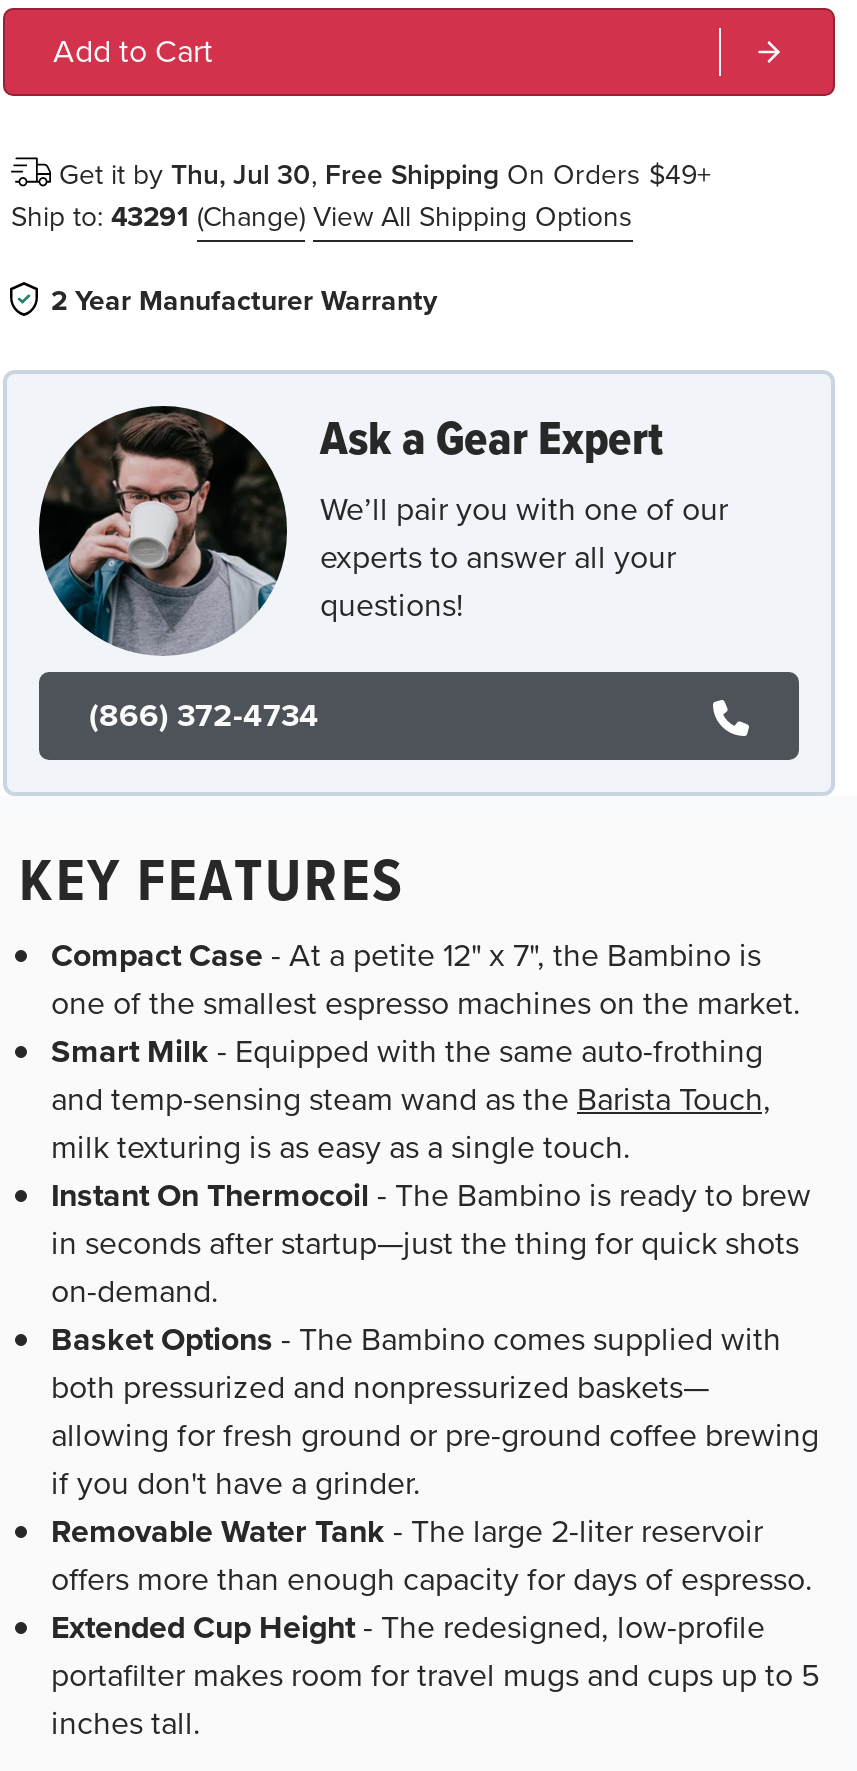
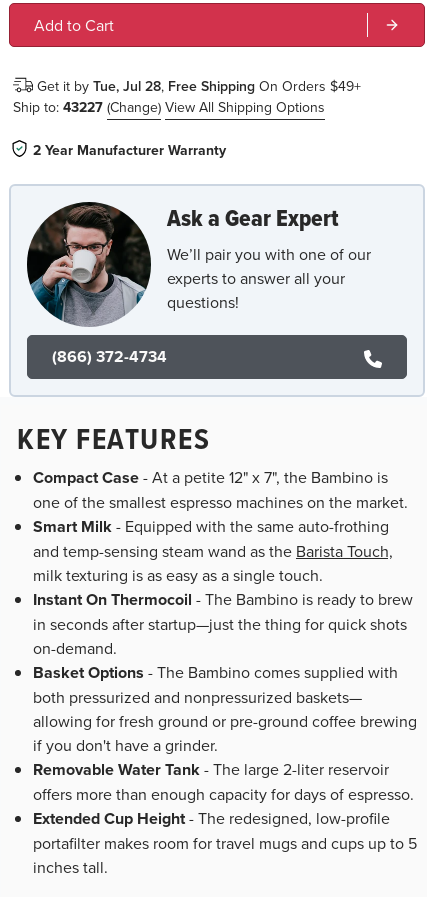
[51,155,711,197] Get it by Thu, Jul 30, Free Shipping On Orders $49+ -> [33,76,361,96] Get it by Tue, Jul 28, Free Shipping On Orders $49+
[11,197,633,239] Ship to: 43291 (Change) View All Shipping Options -> [13,97,325,117] Ship to: 43227 (Change) View All Shipping Options

